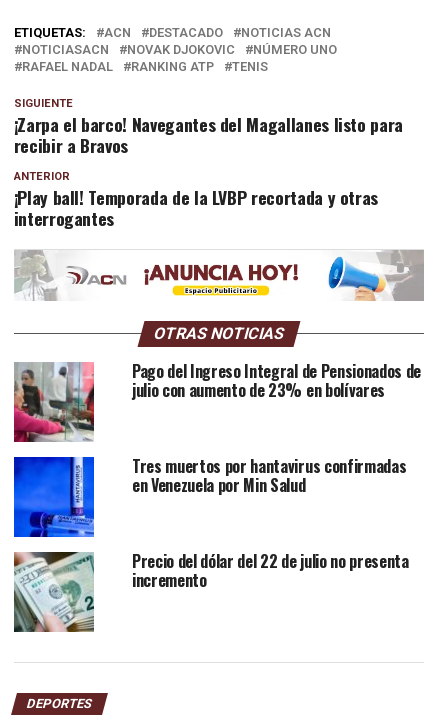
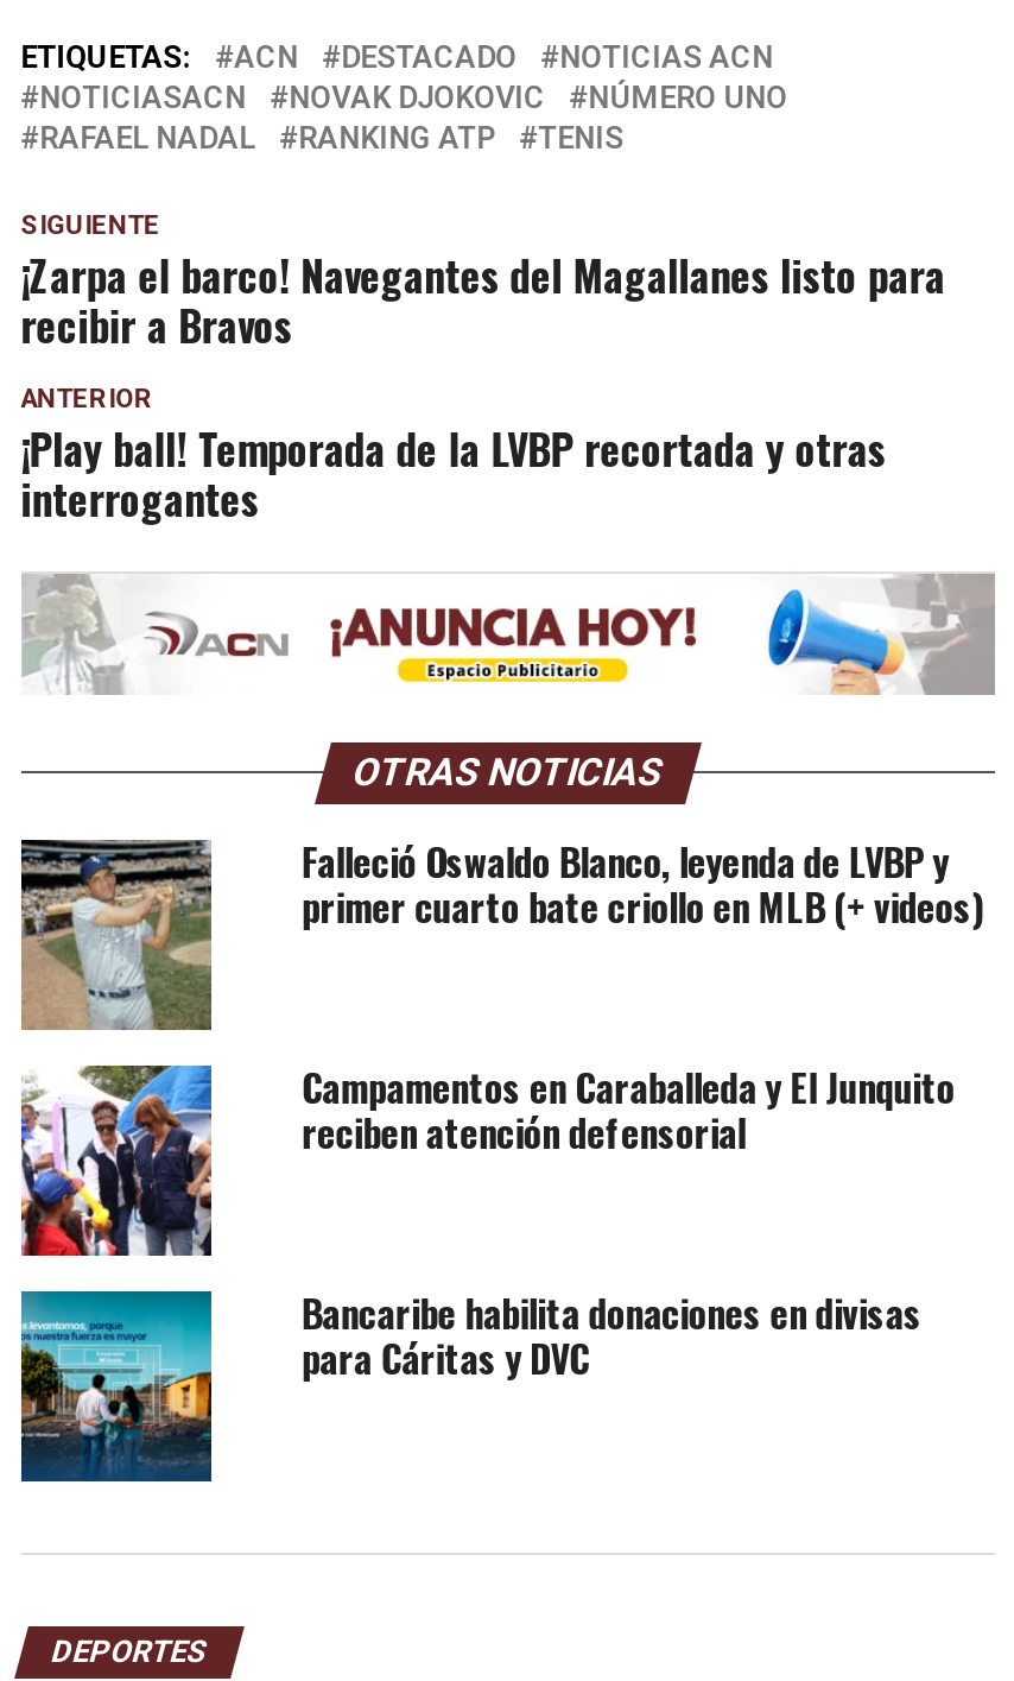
[13,359,421,443] [image] | Pago del Ingreso Integral de Pensionados de | julio con aumento de 23% en bolívares -> [19,833,983,1032] [image] | Falleció Oswaldo Blanco, leyenda de LVBP y | primer cuarto bate criollo en MLB (+ videos)
[13,454,406,538] [image] | Tres muertos por hantavirus confirmadas | en Venezuela por Min Salud -> [19,1058,955,1258] [image] | Campamentos en Caraballeda y El Junquito | reciben atención defensorial
[13,549,409,633] [image] | Precio del dólar del 22 de julio no presenta | incremento -> [19,1284,922,1484] [image] | Bancaribe habilita donaciones en divisas | para Cáritas y DVC

